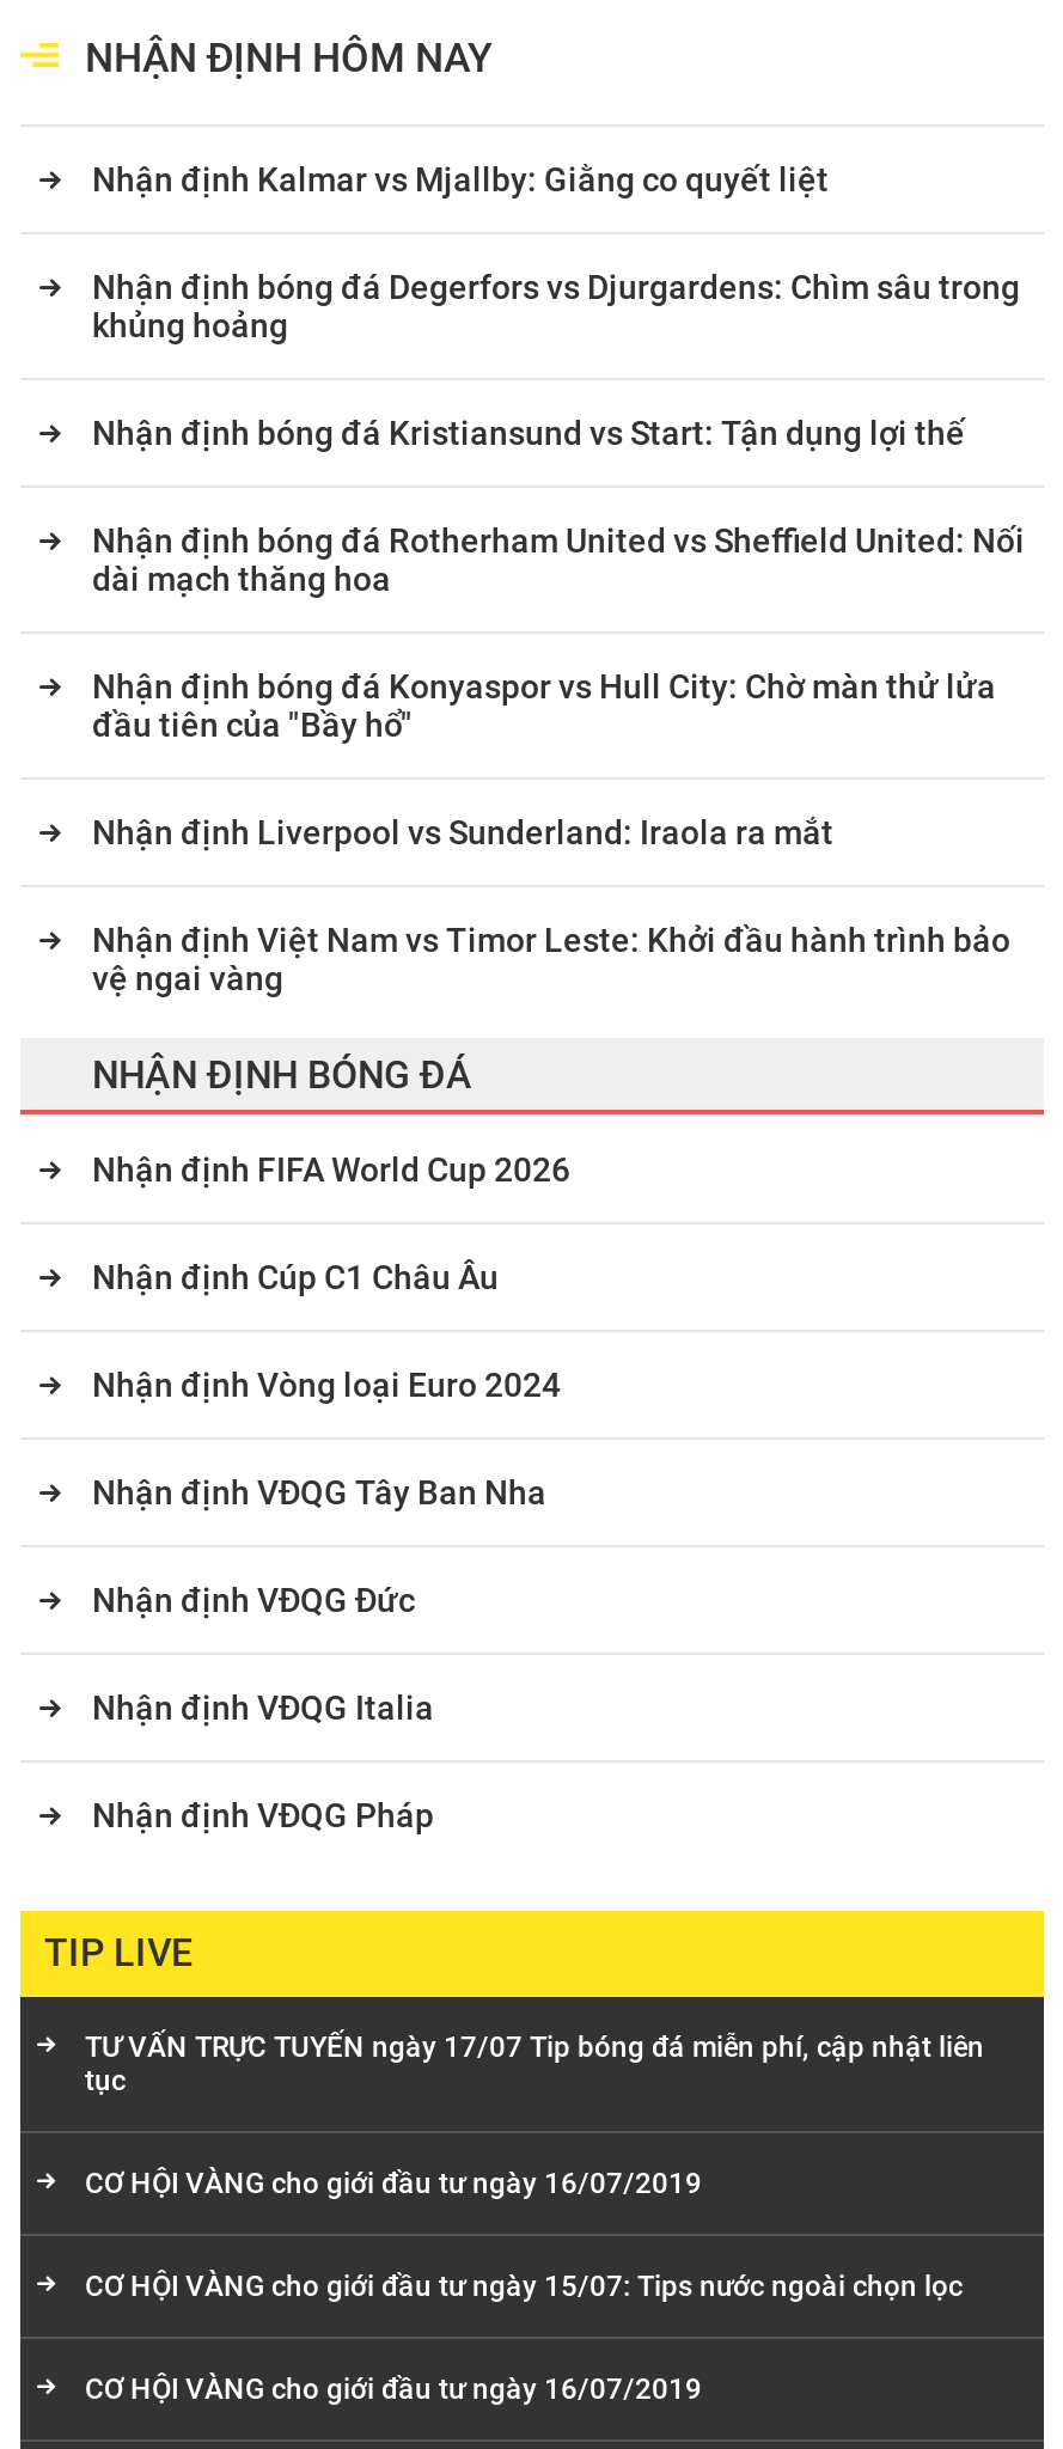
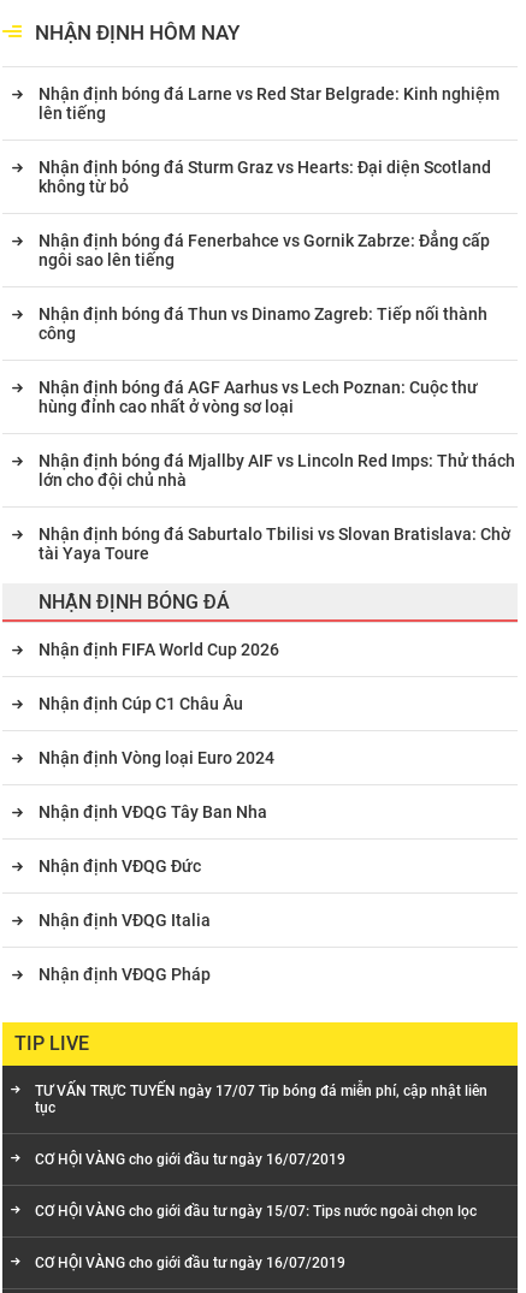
[92,160,829,198] Nhận định Kalmar vs Mjallby: Giằng co quyết liệt -> [39,84,500,122] Nhận định bóng đá Larne vs Red Star Belgrade: Kinh nghiệm | lên tiếng
[92,267,1020,344] Nhận định bóng đá Degerfors vs Djurgardens: Chìm sâu trong | khủng hoảng -> [39,157,491,196] Nhận định bóng đá Sturm Graz vs Hearts: Đại diện Scotland | không từ bỏ
[92,413,965,452] Nhận định bóng đá Kristiansund vs Start: Tận dụng lợi thế -> [39,231,490,269] Nhận định bóng đá Fenerbahce vs Gornik Zabrze: Đẳng cấp | ngôi sao lên tiếng
[92,521,1025,597] Nhận định bóng đá Rotherham United vs Sheffield United: Nối | dài mạch thăng hoa -> [39,304,487,343] Nhận định bóng đá Thun vs Dinamo Zagreb: Tiếp nối thành | công
[92,667,996,743] Nhận định bóng đá Konyaspor vs Hull City: Chờ màn thử lửa | đầu tiên của "Bầy hổ" -> [39,377,478,416] Nhận định bóng đá AGF Aarhus vs Lech Poznan: Cuộc thư | hùng đỉnh cao nhất ở vòng sơ loại
[92,813,833,851] Nhận định Liverpool vs Sunderland: Iraola ra mắt -> [39,451,515,489] Nhận định bóng đá Mjallby AIF vs Lincoln Red Imps: Thử thách | lớn cho đội chủ nhà
[92,920,1010,997] Nhận định Việt Nam vs Timor Leste: Khởi đầu hành trình bảo | vệ ngai vàng -> [39,524,510,563] Nhận định bóng đá Saburtalo Tbilisi vs Slovan Bratislava: Chờ | tài Yaya Toure

